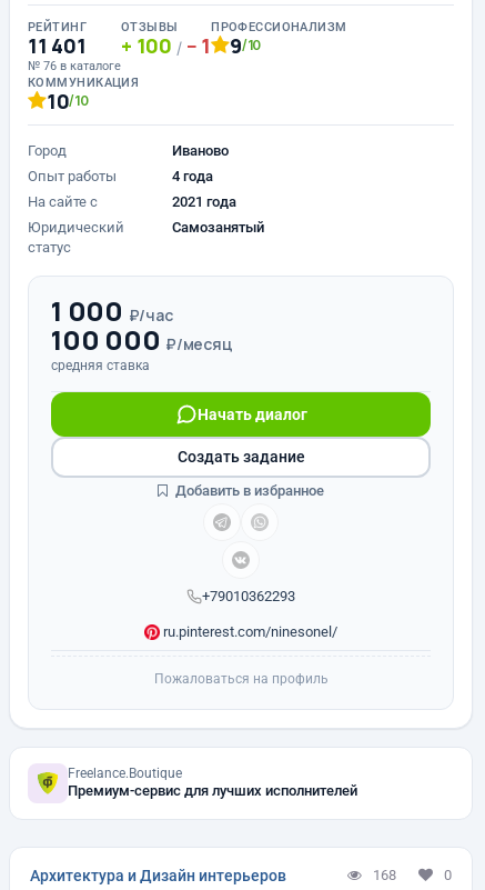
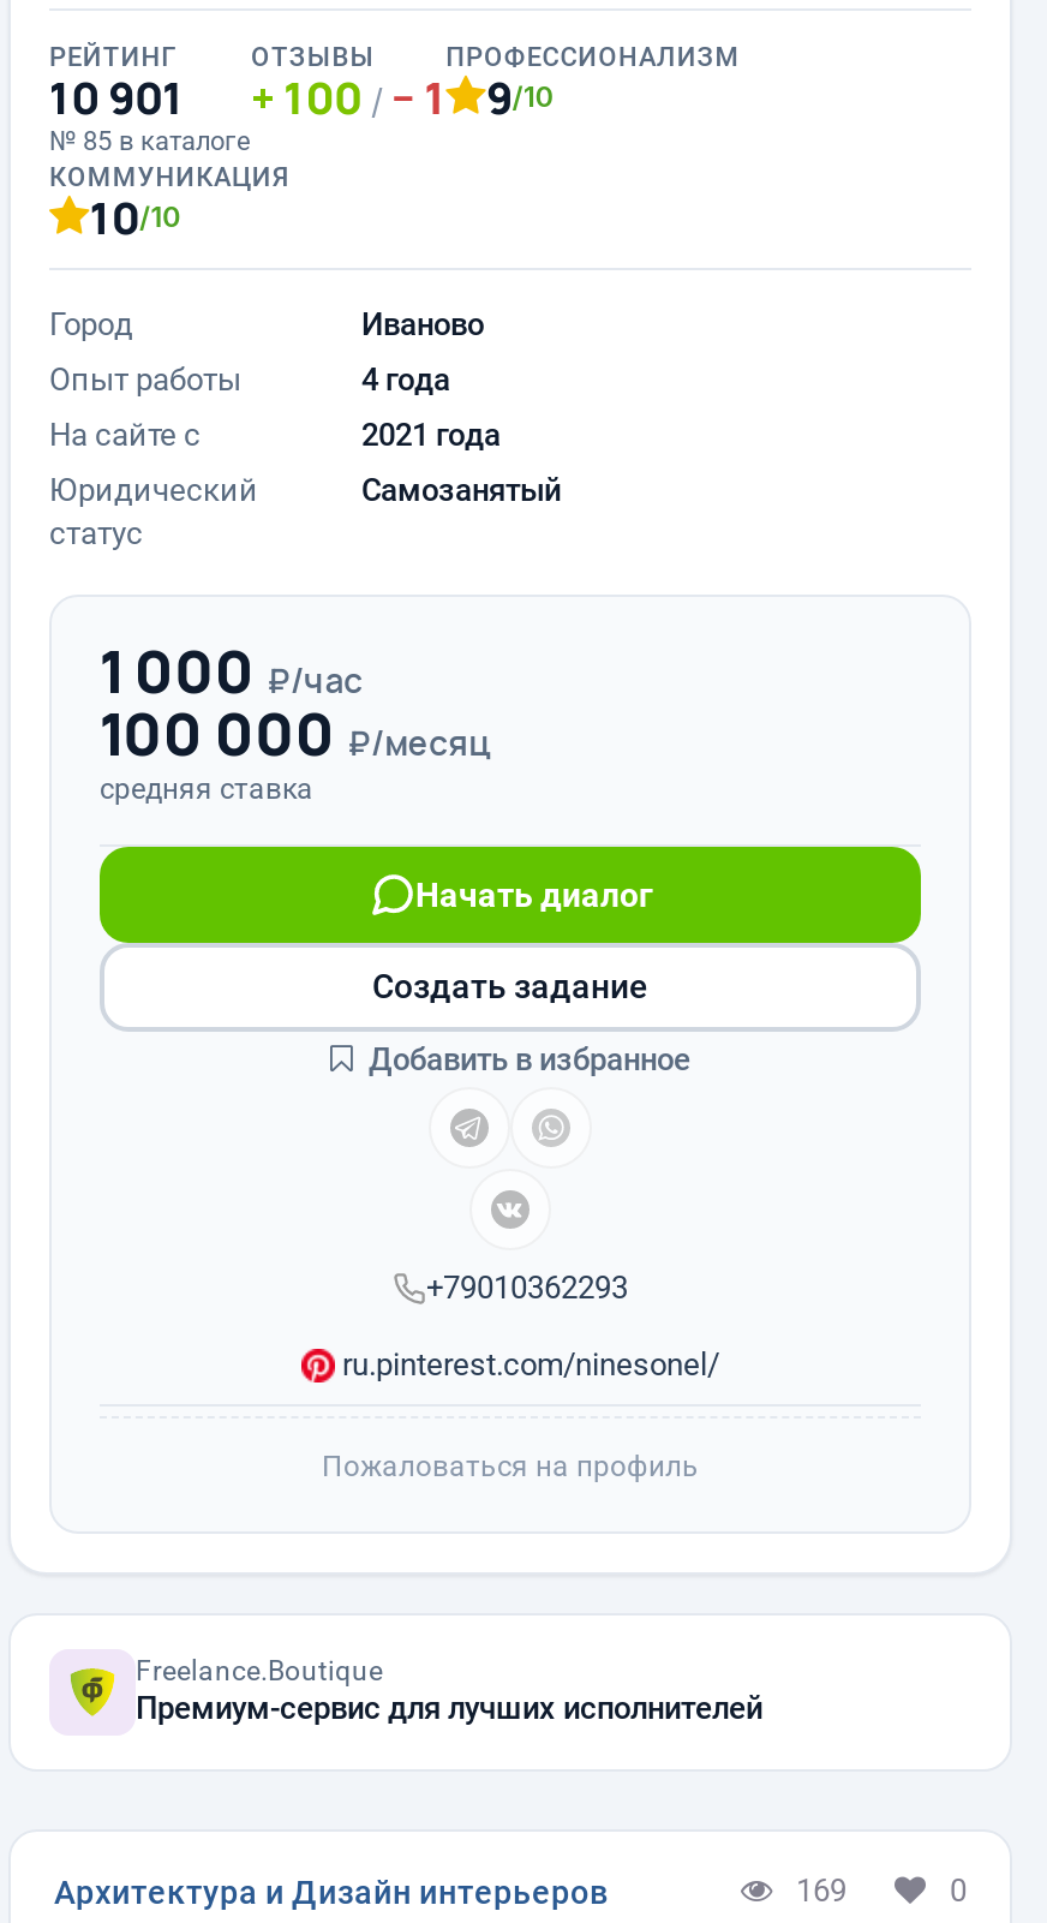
[28,32,261,58] 11 401 100 / 1 9/10 -> [49,67,554,125] 10 901 100 / 1 9/10
[28,58,121,73] № 76 в каталоге -> [49,125,251,156] № 85 в каталоге
[373,867,396,883] 168 -> [796,1873,846,1909] 169

